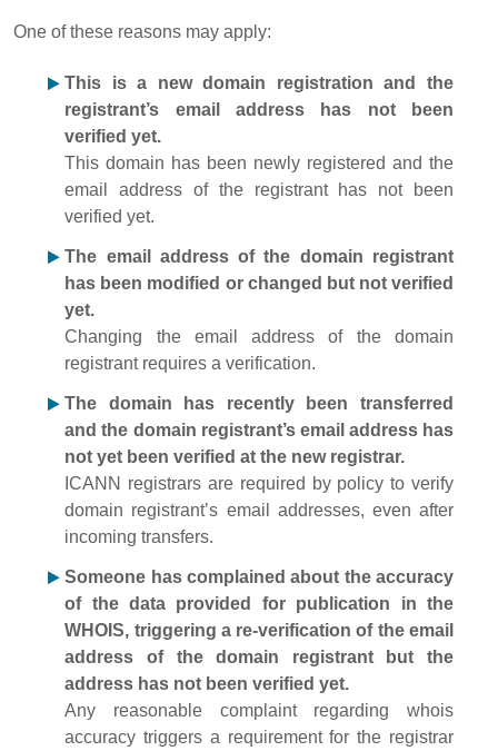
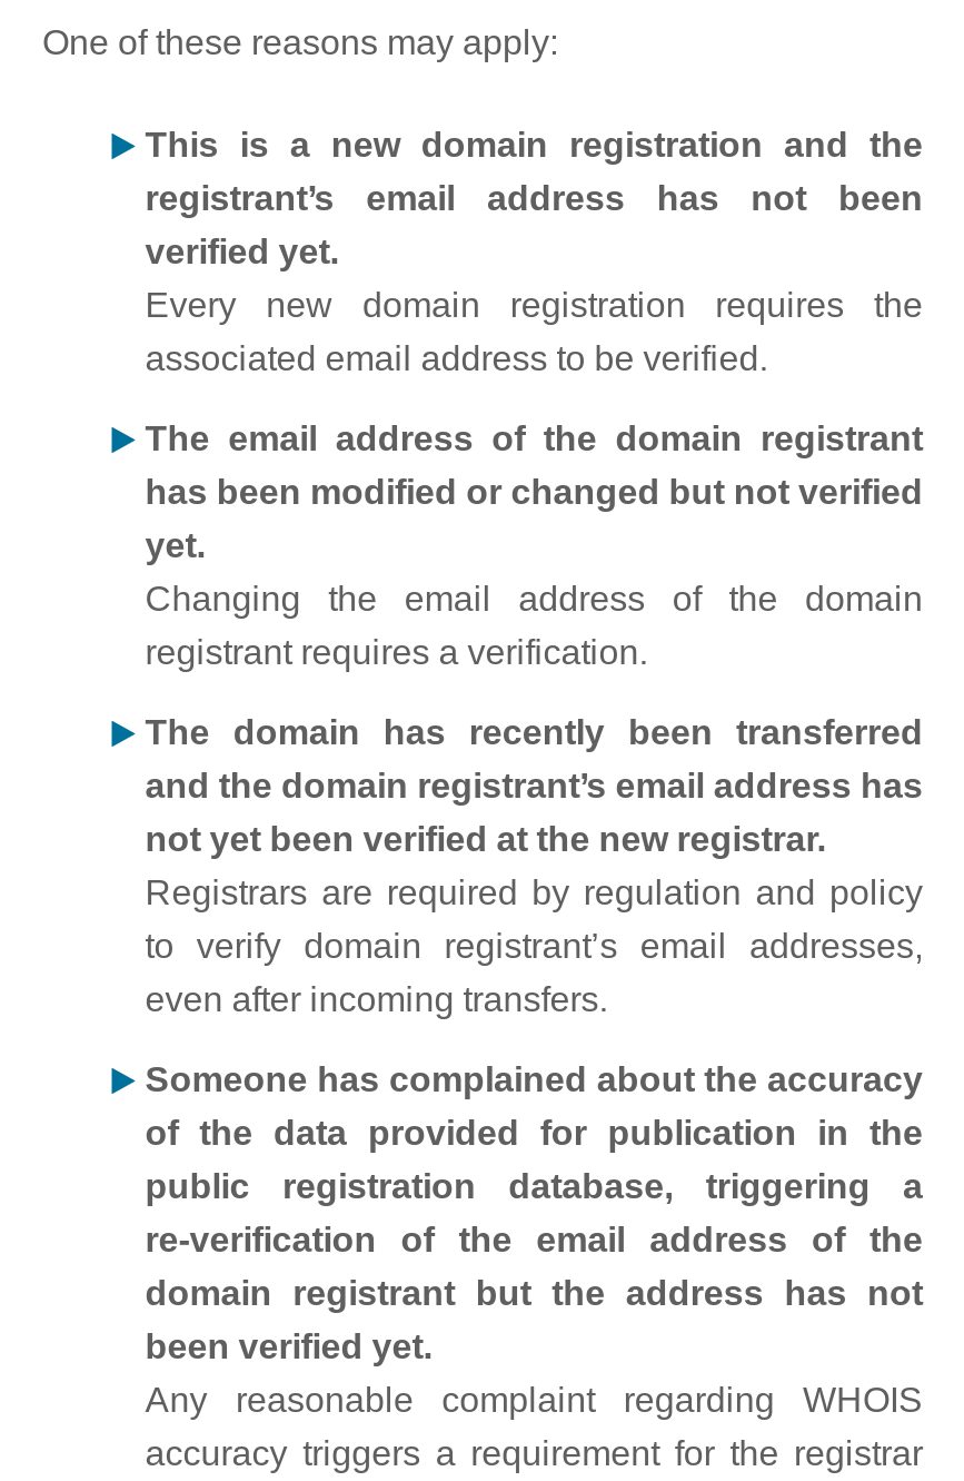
[65,154,454,226] This domain has been newly registered and the | email address of the registrant has not been | verified yet. -> [145,286,923,377] Every new domain registration requires the | associated email address to be verified.
moved [65,247,454,466] -> [145,419,923,858]: The email address of the domain registrant | has been modified or changed but not verified | yet. | Changing the email address of the domain | registrant requires a verification. | The domain has recently been transferred | and the domain registrant’s email address has | not yet been verified at the new registrar.
[65,474,454,546] ICANN registrars are required by policy to verify | domain registrant’s email addresses, even after | incoming transfers. -> [145,873,923,1018] Registrars are required by regulation and policy | to verify domain registrant’s email addresses, | even after incoming transfers.
moved [65,567,454,613] -> [145,1060,923,1152]: Someone has complained about the accuracy | of the data provided for publication in the
[65,621,454,720] WHOIS, triggering a re-verification of the email | address of the domain registrant but the | address has not been verified yet. | Any reasonable complaint regarding whois -> [145,1167,923,1419] public registration database, triggering a | re‑verification of the email address of the | domain registrant but the address has not | been verified yet. | Any reasonable complaint regarding WHOIS

